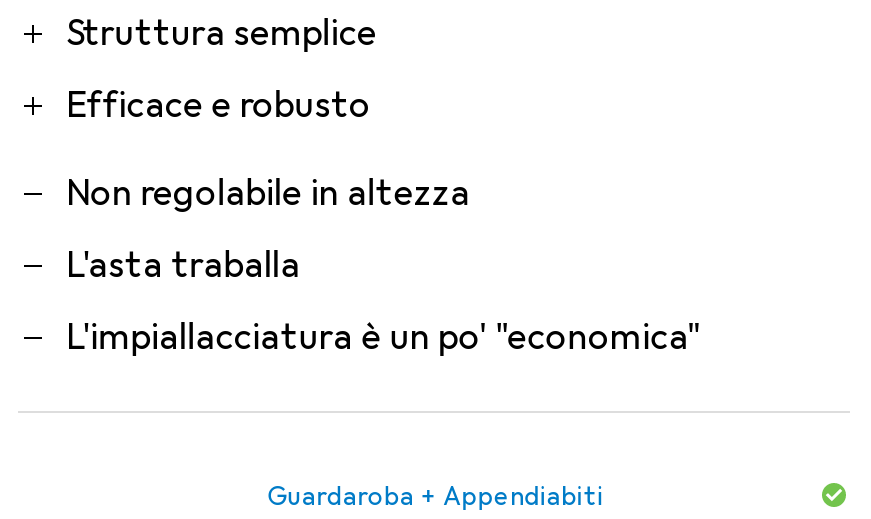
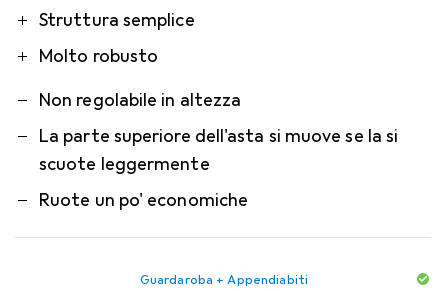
[66,83,371,127] Efficace e robusto -> [39,45,158,67] Molto robusto
[66,243,301,287] L'asta traballa -> [39,125,398,175] La parte superiore dell'asta si muove se la si | scuote leggermente
[66,315,701,359] L'impiallacciatura è un po' "economica" -> [39,189,248,211] Ruote un po' economiche

